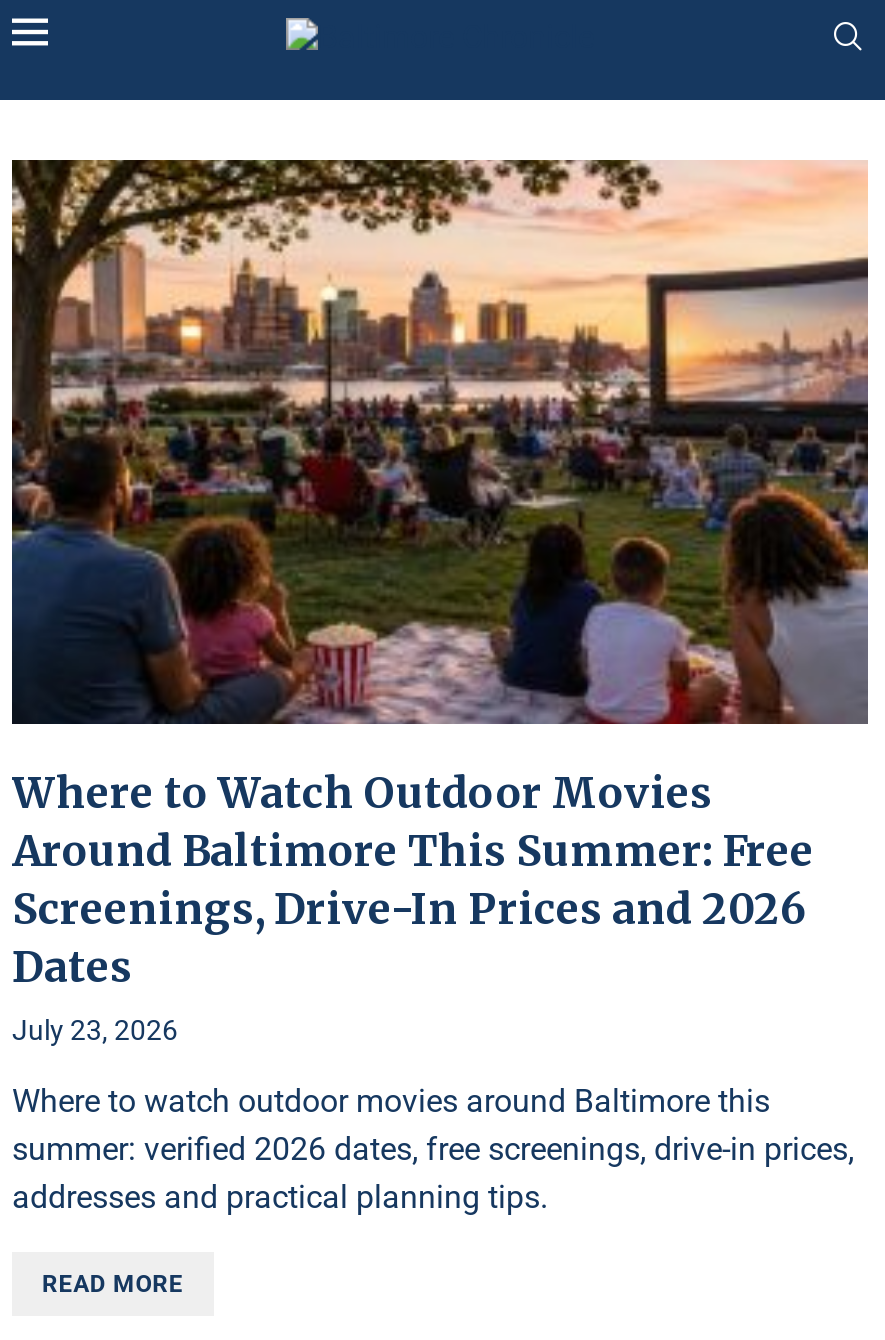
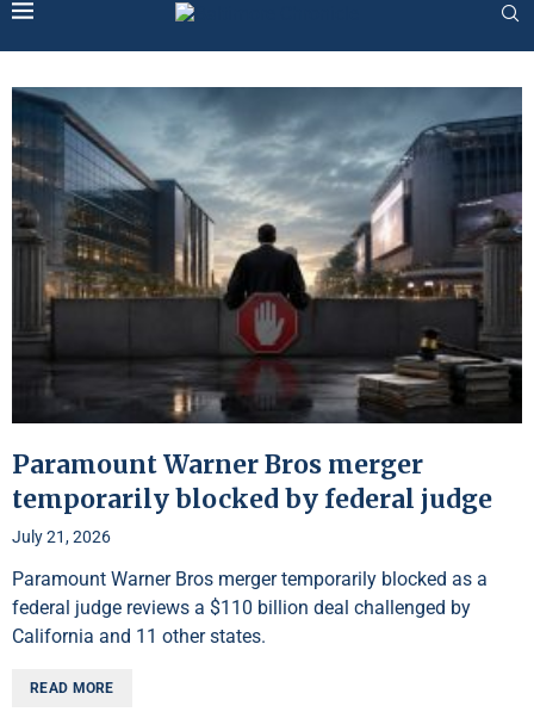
[10,158,870,1047] [image] | Where to Watch Outdoor Movies | Around Baltimore This Summer: Free | Screenings, Drive-In Prices and 2026 | Dates | July 23, 2026 -> [12,86,523,547] [image] | Paramount Warner Bros merger | temporarily blocked by federal judge | July 21, 2026
[12,1083,854,1217] Where to watch outdoor movies around Baltimore this | summer: verified 2026 dates, free screenings, drive-in prices, | addresses and practical planning tips. -> [12,568,488,648] Paramount Warner Bros merger temporarily blocked as a | federal judge reviews a $110 billion deal challenged by | California and 11 other states.

